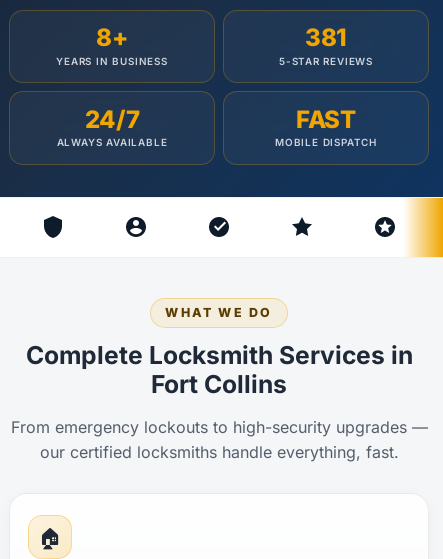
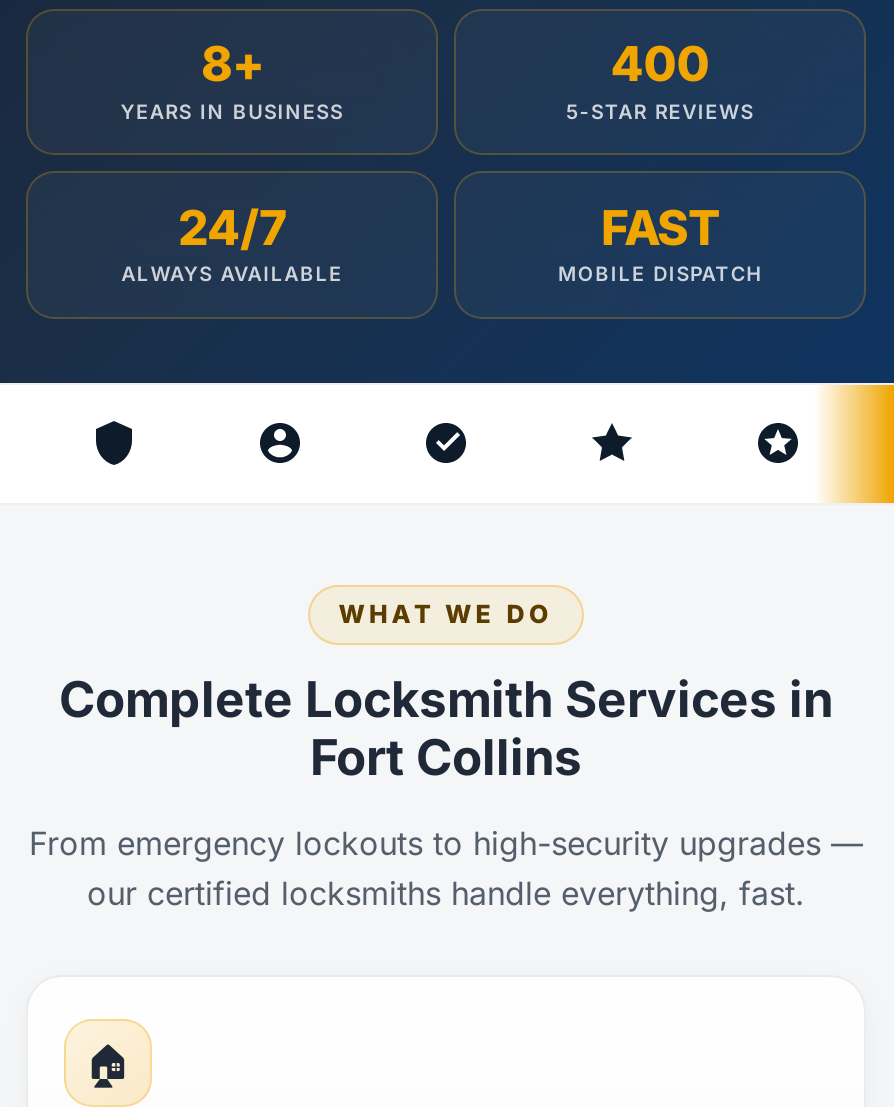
[305,23,347,52] 381 -> [610,36,710,94] 400

